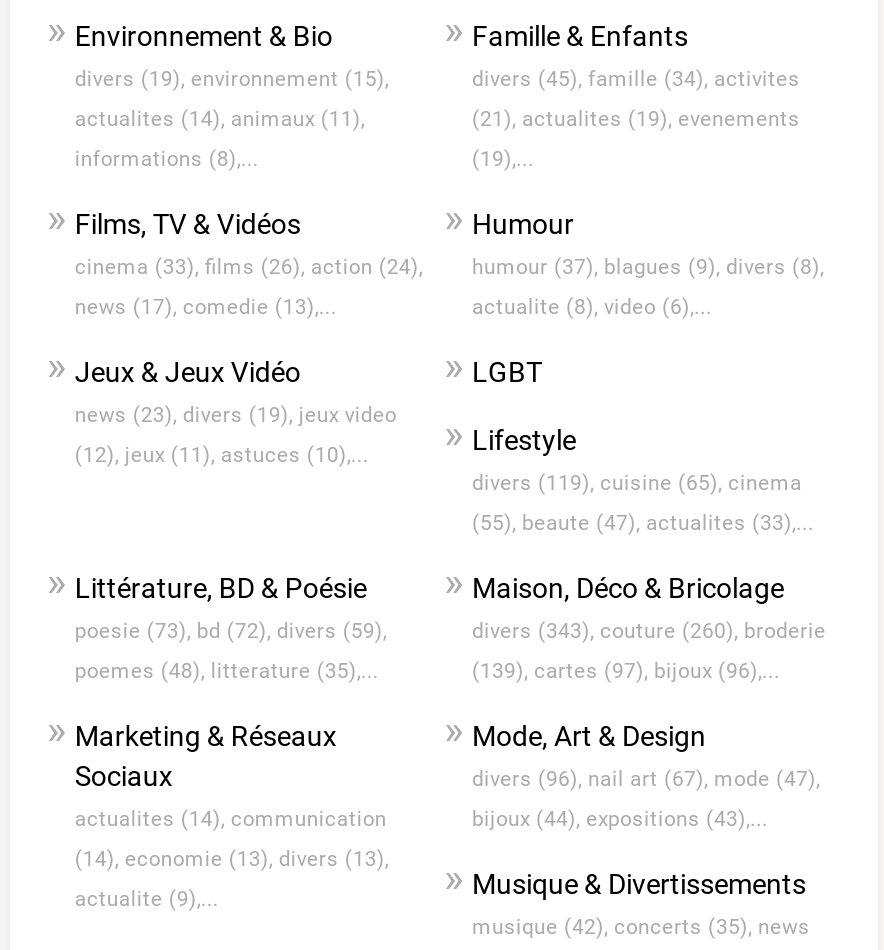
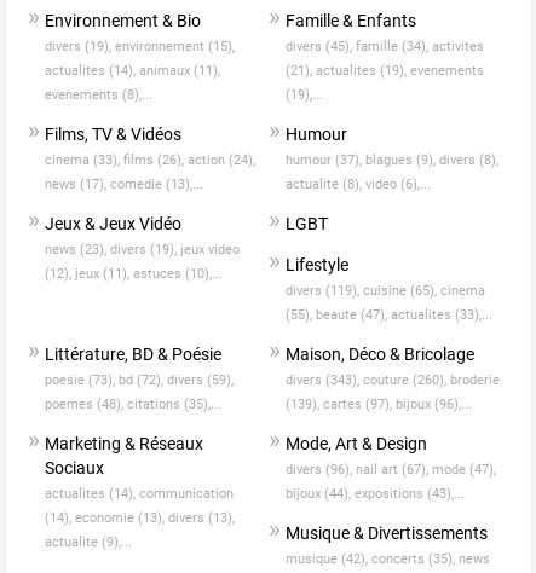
[75,146,259,172] informations (8),... -> [45,87,153,103] evenements (8),...
[75,658,379,684] poemes (48), litterature (35),... -> [45,396,222,412] poemes (48), citations (35),...

